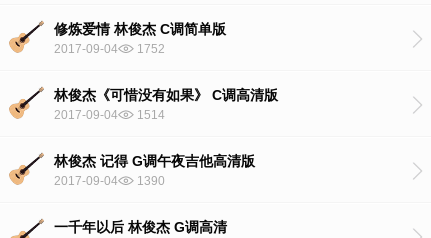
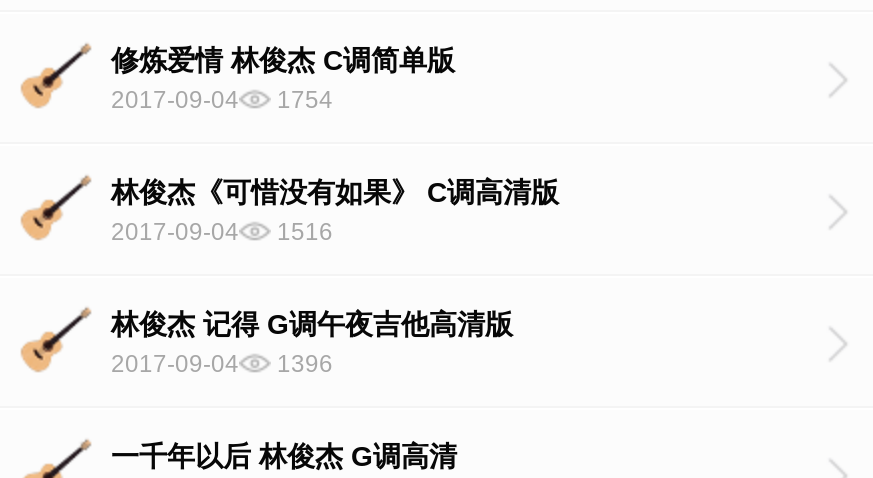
[54,42,165,56] 2017-09-04 1752 -> [111,86,333,114] 2017-09-04 1754
[54,108,165,122] 2017-09-04 1514 -> [111,218,333,246] 2017-09-04 1516
[54,174,165,188] 2017-09-04 1390 -> [111,350,333,378] 2017-09-04 1396

